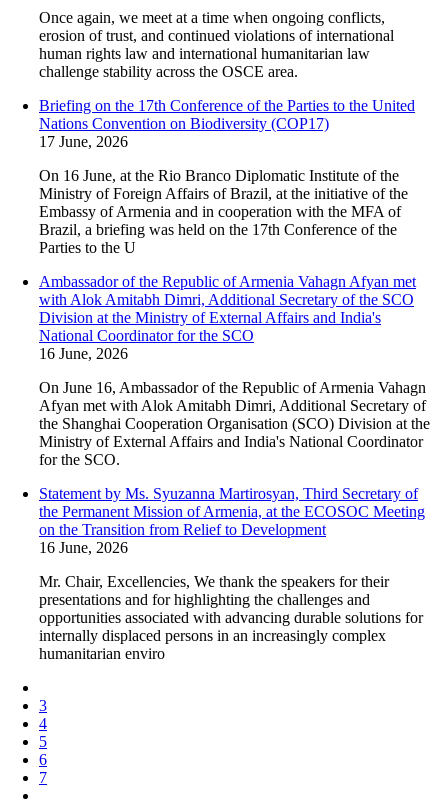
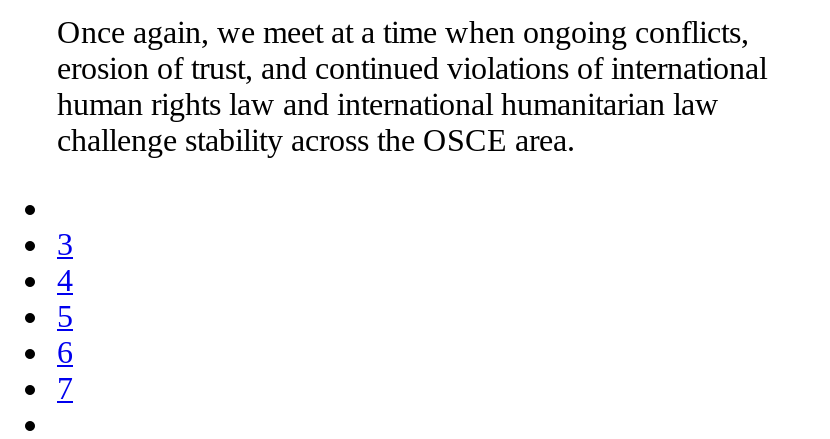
[39,97,430,662] Briefing on the 17th Conference of the Parties to the United | Nations Convention on Biodiversity (COP17) | 17 June, 2026 | On 16 June, at the Rio Branco Diplomatic Institute of the | Ministry of Foreign Affairs of Brazil, at the initiative of the | Embassy of Armenia and in cooperation with the MFA of | Brazil, a briefing was held on the 17th Conference of the | Parties to the U | Ambassador of the Republic of Armenia Vahagn Afyan met | with Alok Amitabh Dimri, Additional Secretary of the SCO | Division at the Ministry of External Affairs and India's | National Coordinator for the SCO | 16 June, 2026 | On June 16, Ambassador of the Republic of Armenia Vahagn | Afyan met with Alok Amitabh Dimri, Additional Secretary of | the Shanghai Cooperation Organisation (SCO) Division at the | Ministry of External Affairs and India's National Coordinator | for the SCO. | Statement by Ms. Syuzanna Martirosyan, Third Secretary of | the Permanent Mission of Armenia, at the ECOSOC Meeting | on the Transition from Relief to Development | 16 June, 2026 | Mr. Chair, Excellencies, We thank the speakers for their | presentations and for highlighting the challenges and | opportunities associated with advancing durable solutions for | internally displaced persons in an increasingly complex | humanitarian enviro -> none

